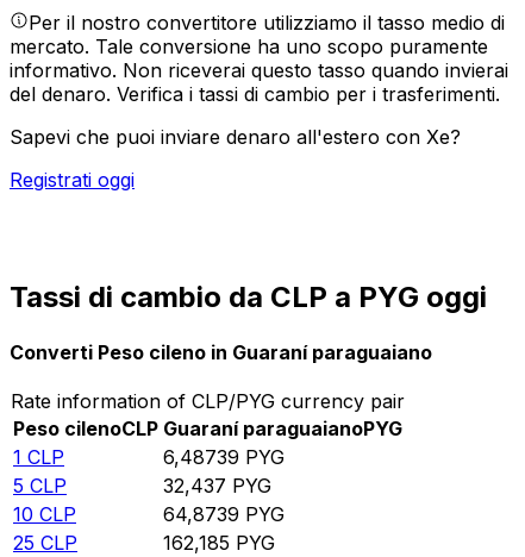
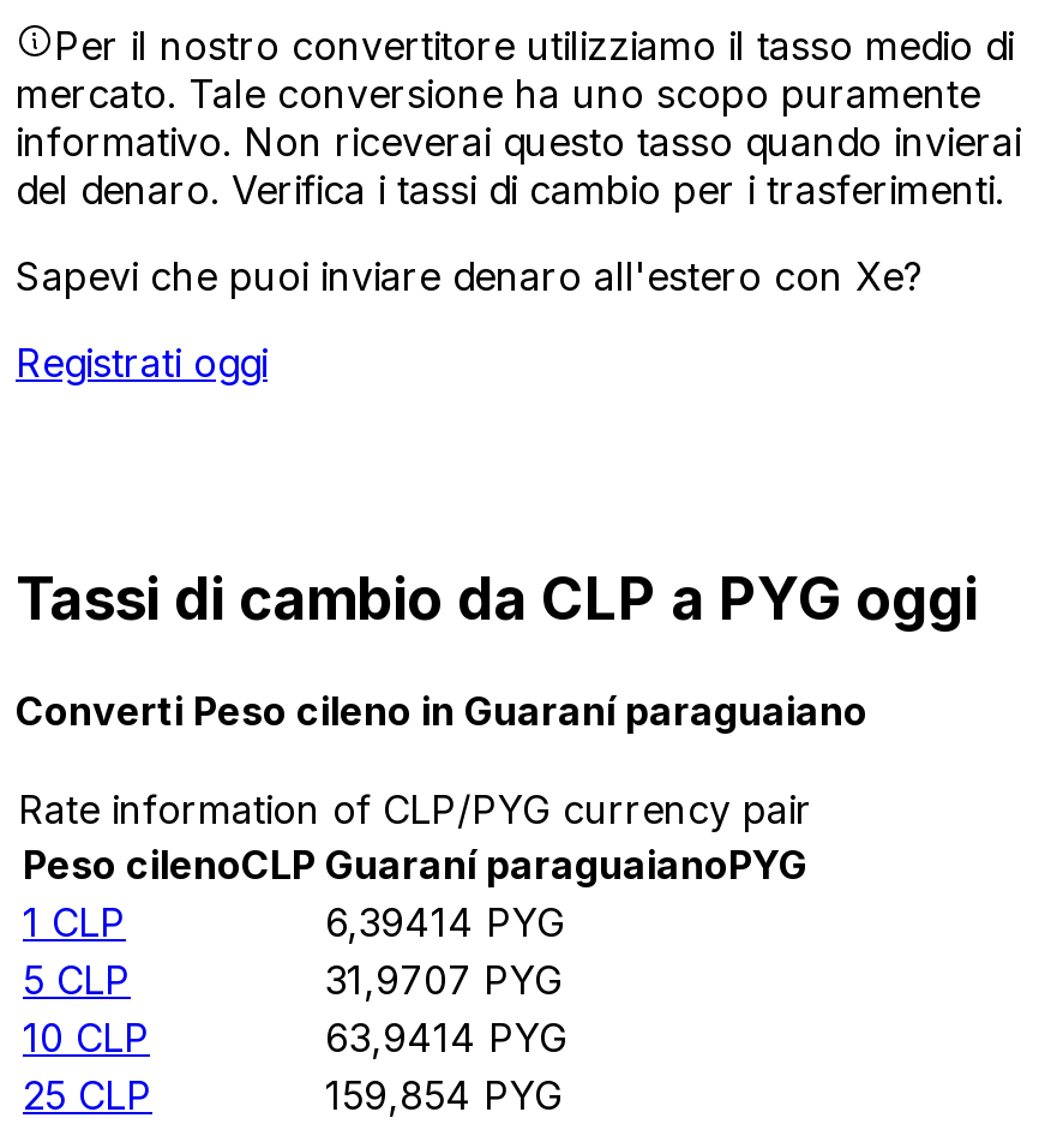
[163,445,285,469] 6,48739 PYG -> [325,898,565,946] 6,39414 PYG
[163,473,271,497] 32,437 PYG -> [325,955,563,1003] 31,9707 PYG
[163,502,285,526] 64,8739 PYG -> [325,1013,567,1061] 63,9414 PYG
[163,531,275,554] 162,185 PYG -> [325,1071,563,1119] 159,854 PYG

